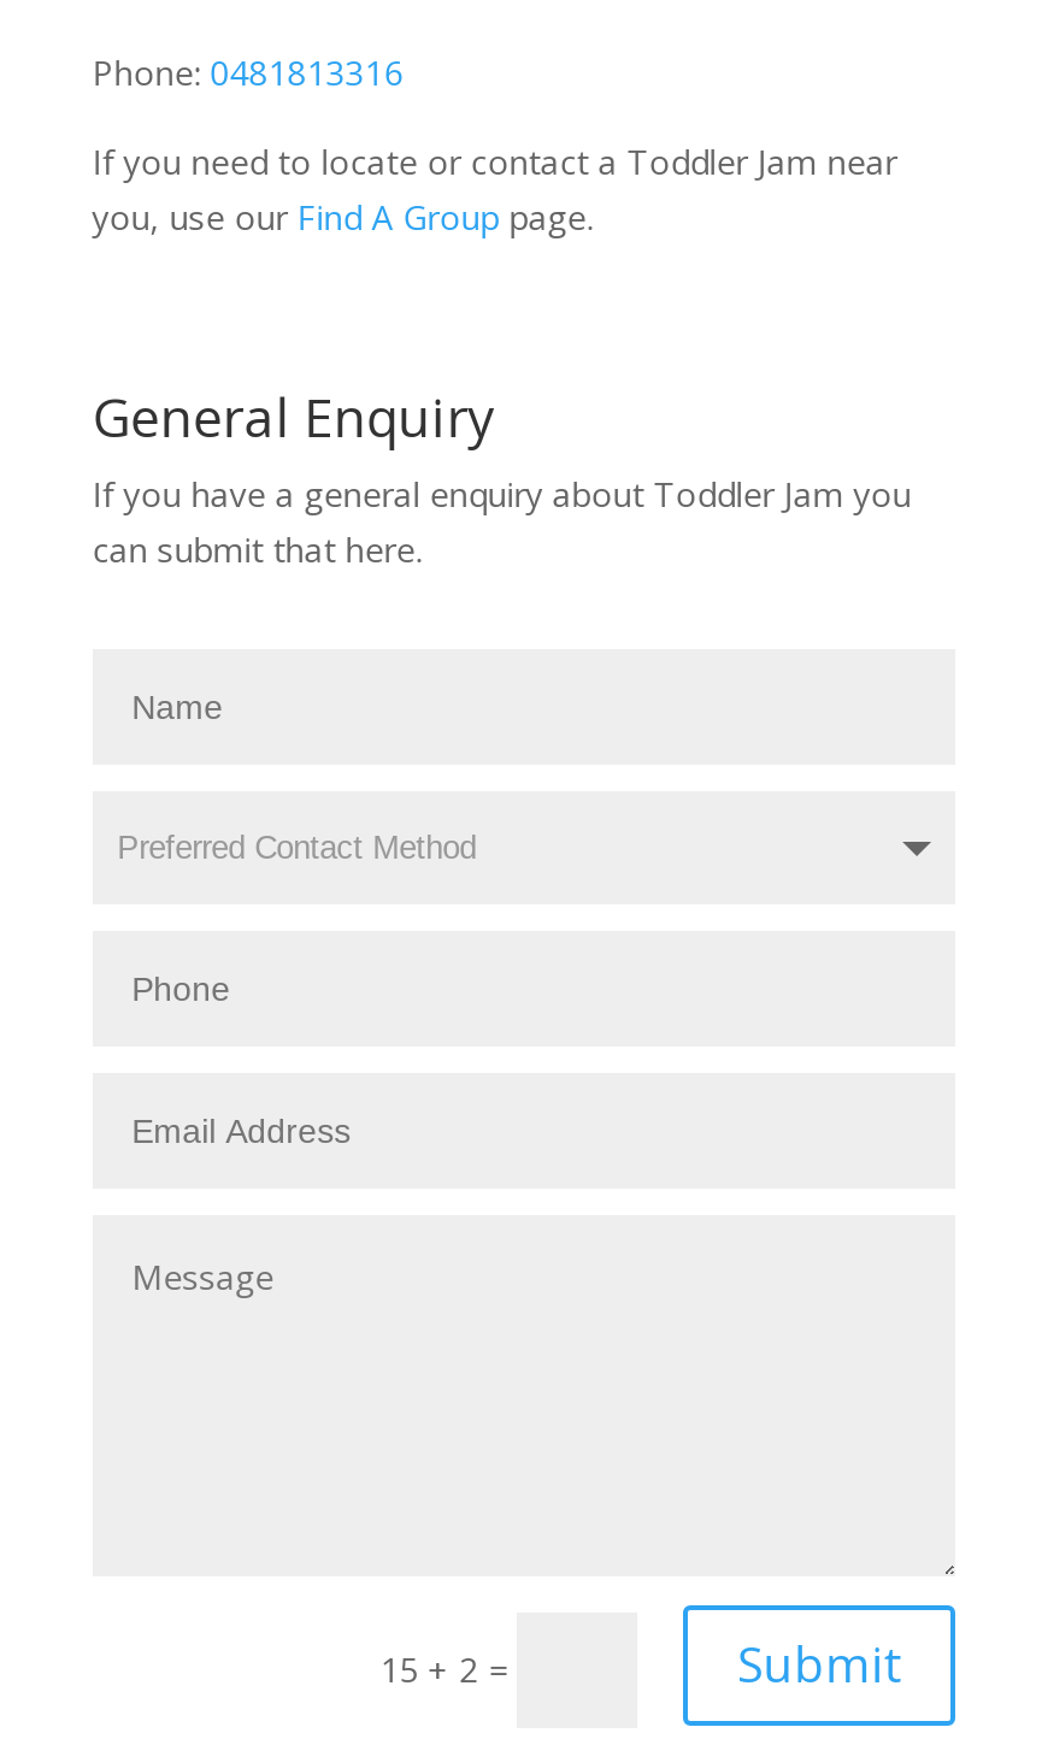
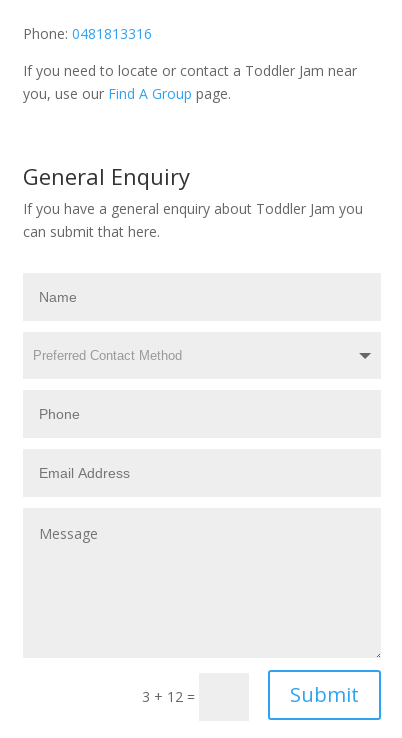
[380,1646,517,1692] 15 + 2 = -> [142,687,199,706] 3 + 12 =

